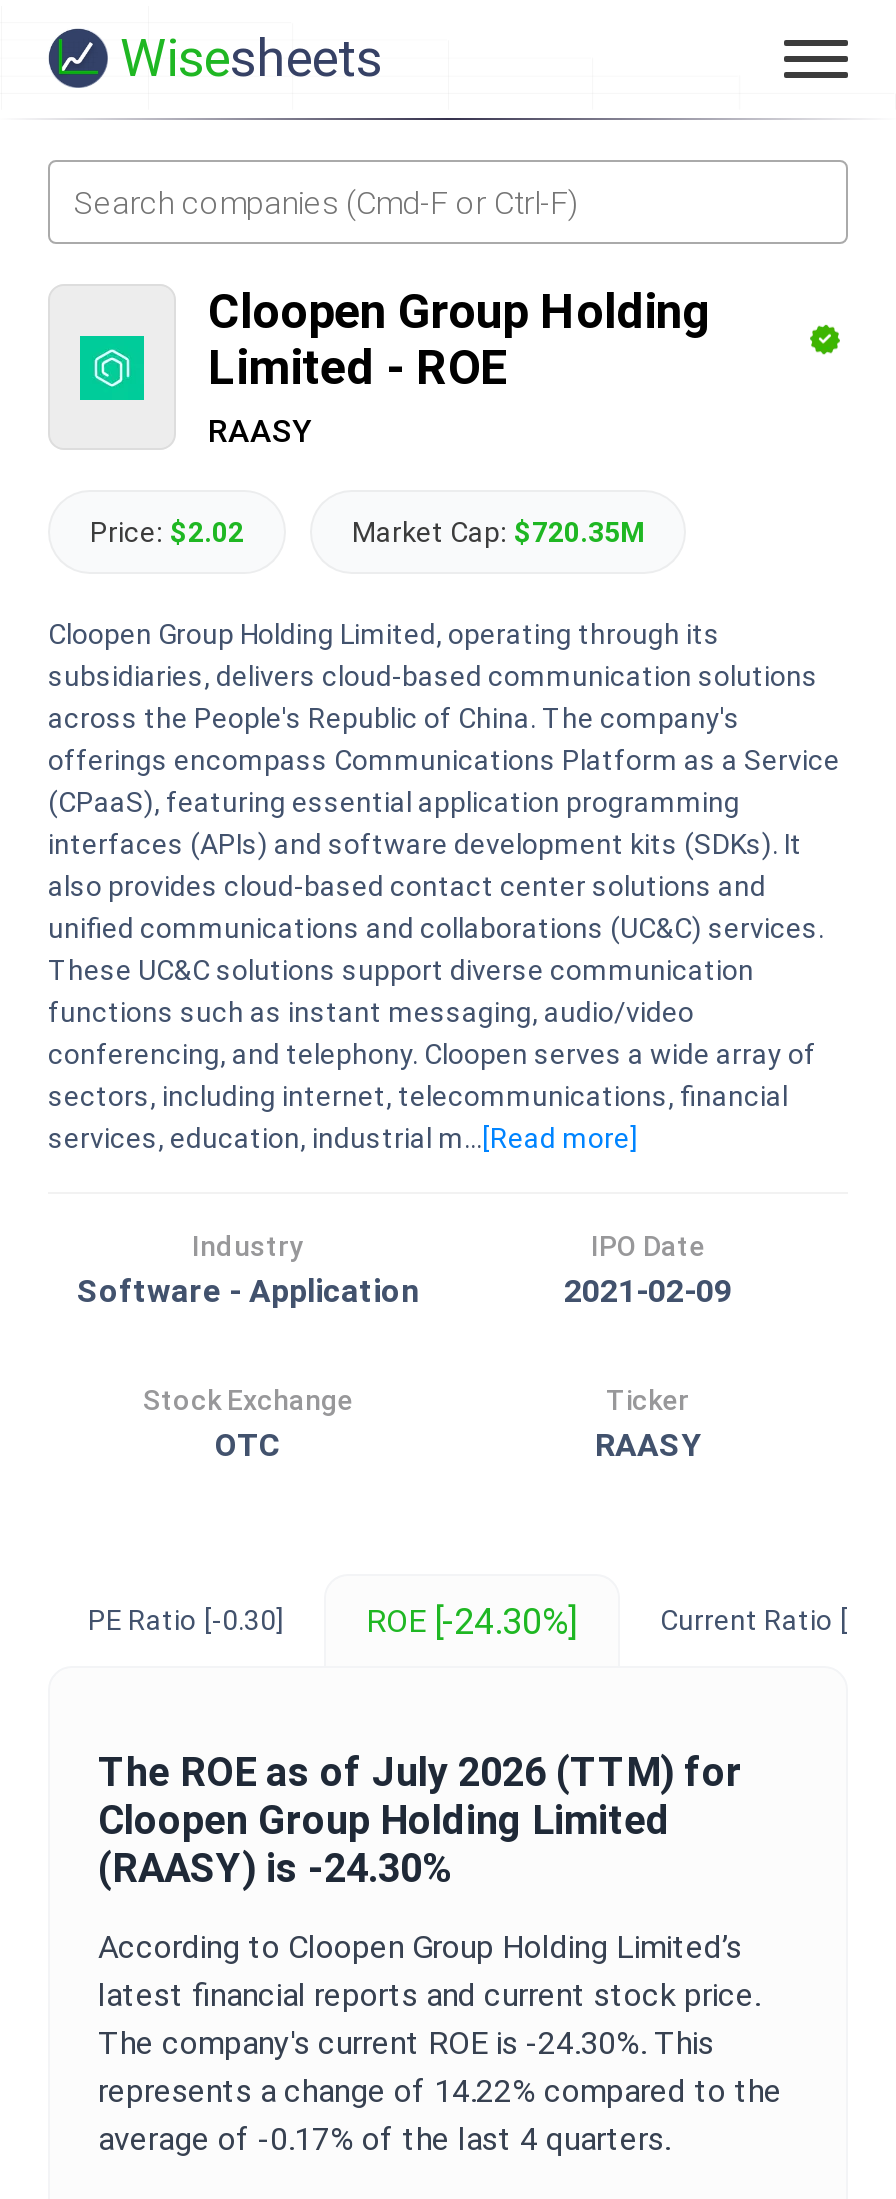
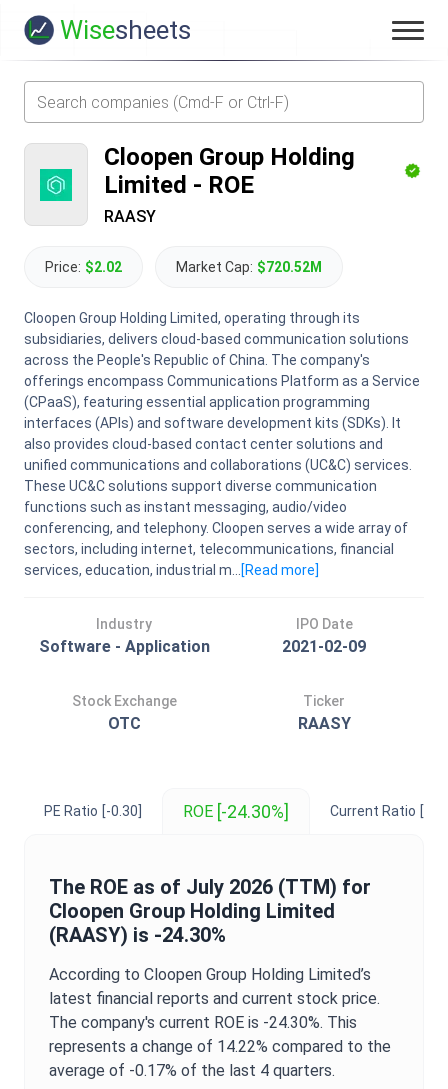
[352,516,644,548] Market Cap: $720.35M -> [176,259,322,275] Market Cap: $720.52M

